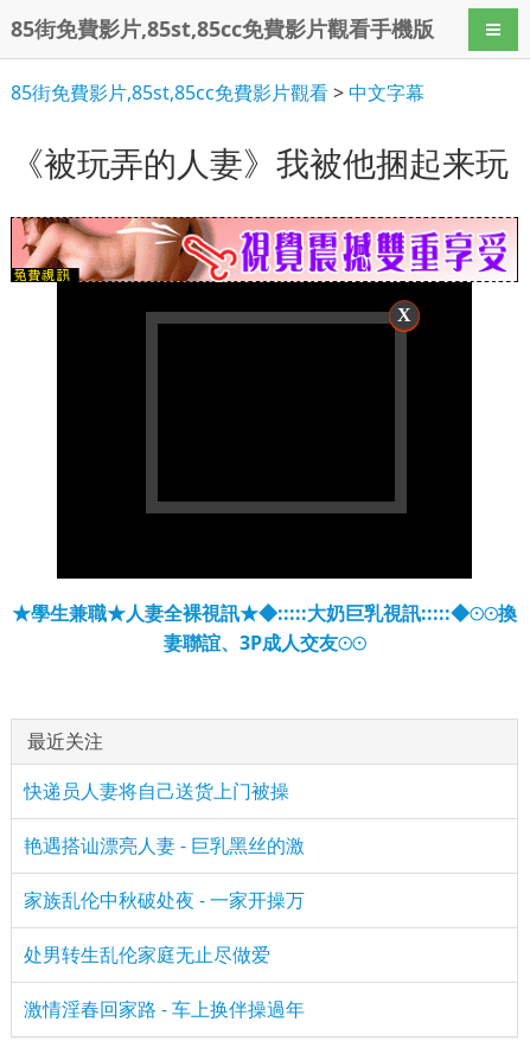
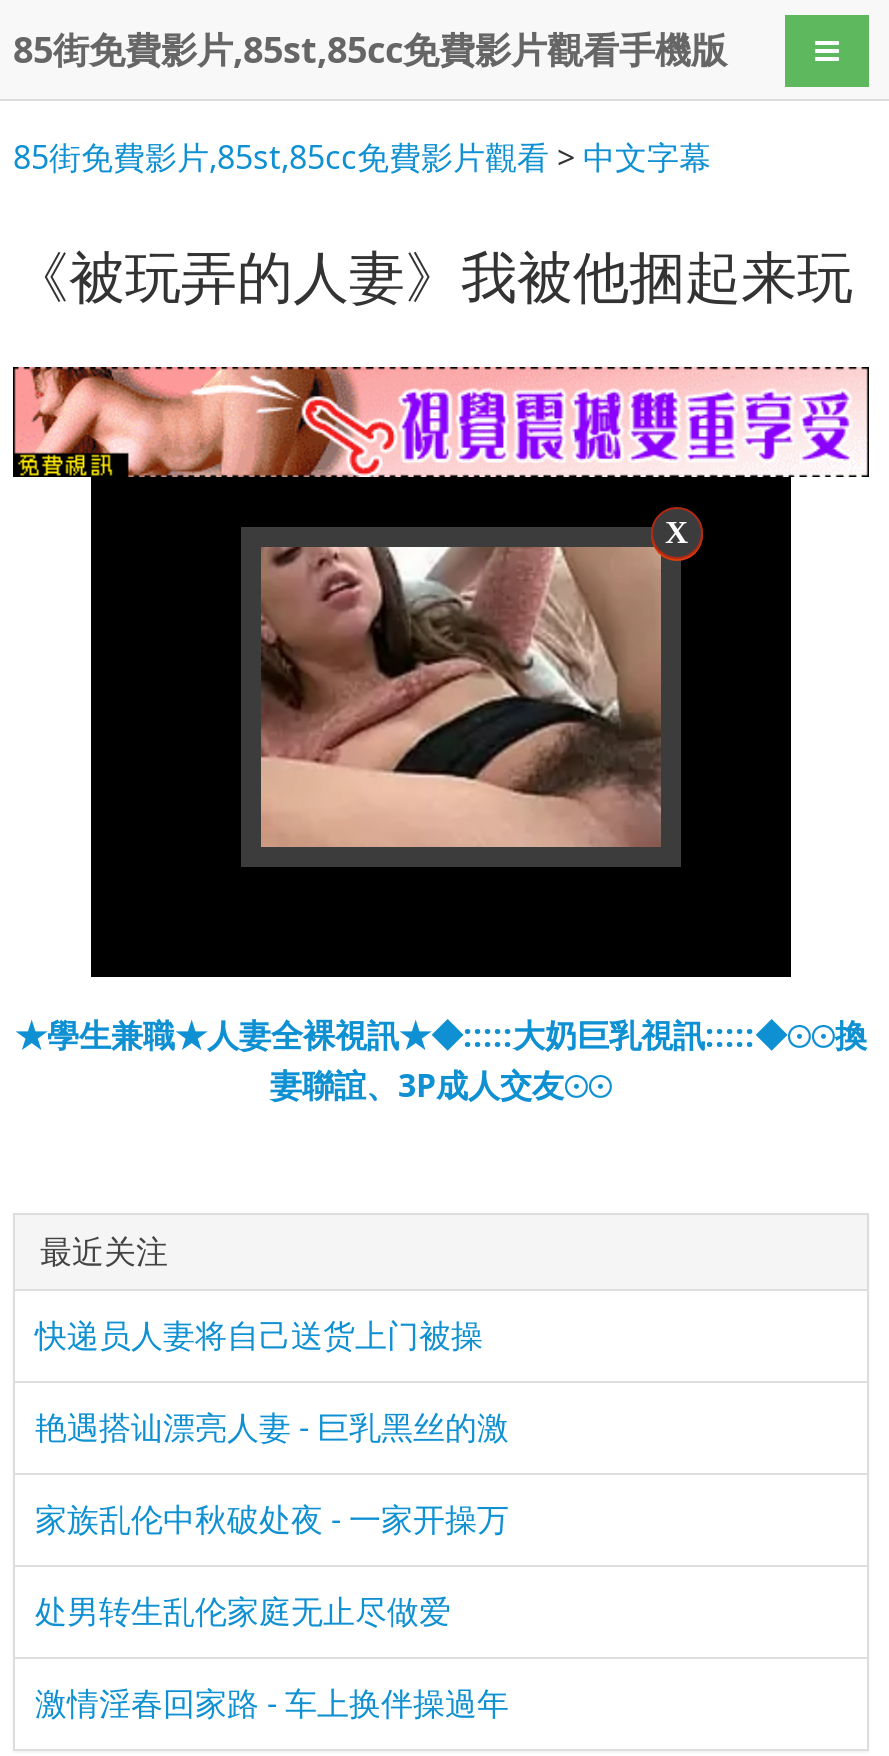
none -> [259,545,663,849] [image]

